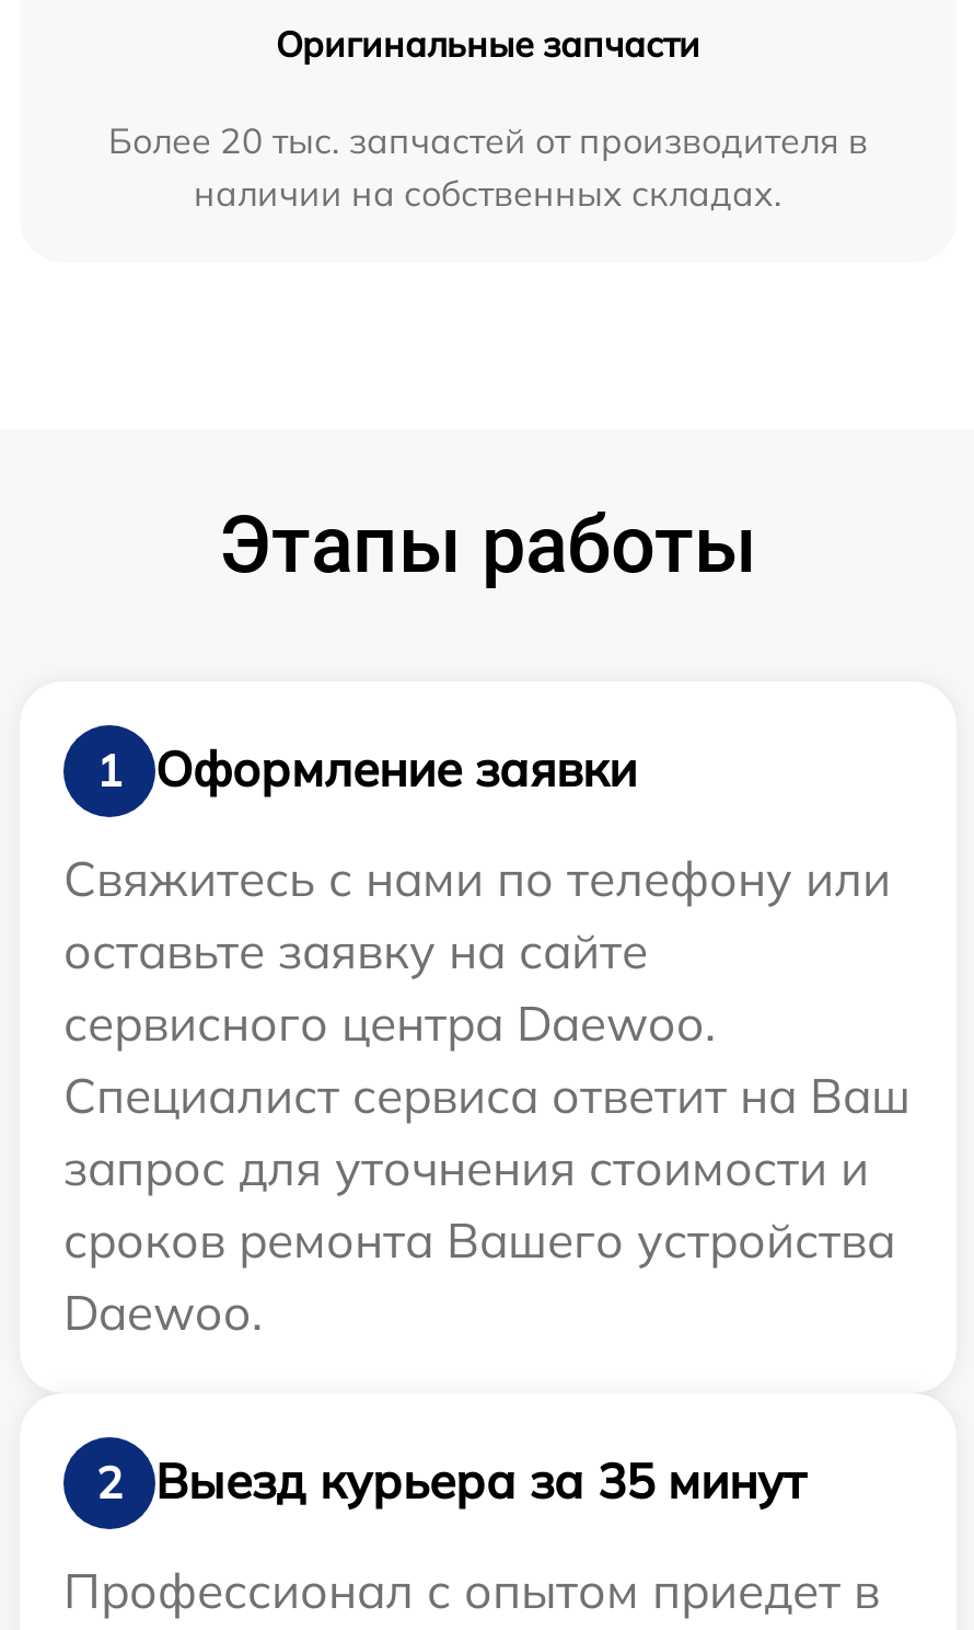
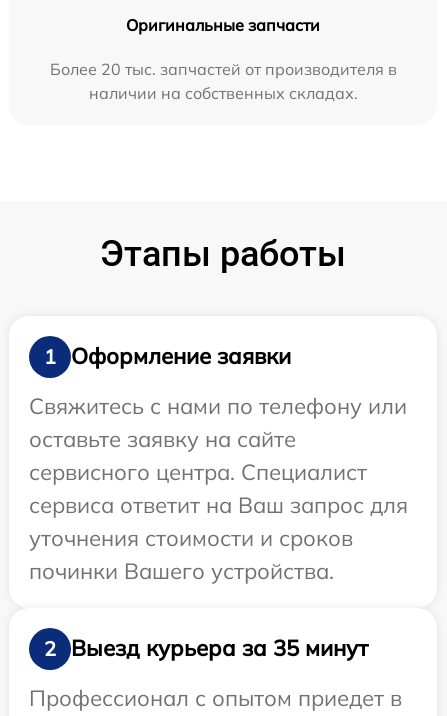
[63,992,911,1343] сервисного центра Daewoo. | Специалист сервиса ответит на Ваш | запрос для уточнения стоимости и | сроков ремонта Вашего устройства | Daewoo. -> [29,458,408,585] сервисного центра. Специалист | сервиса ответит на Ваш запрос для | уточнения стоимости и сроков | починки Вашего устройства.

